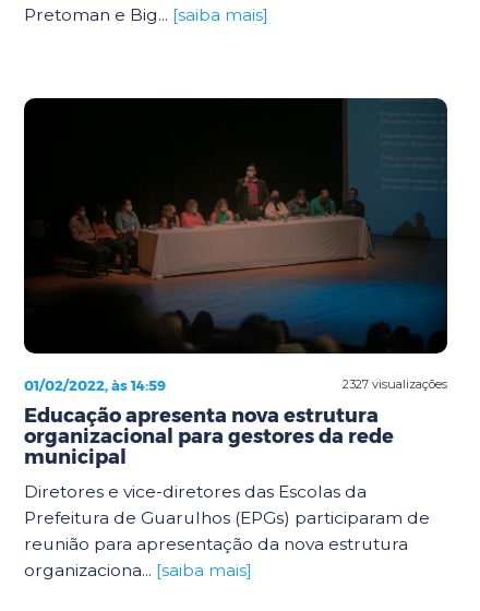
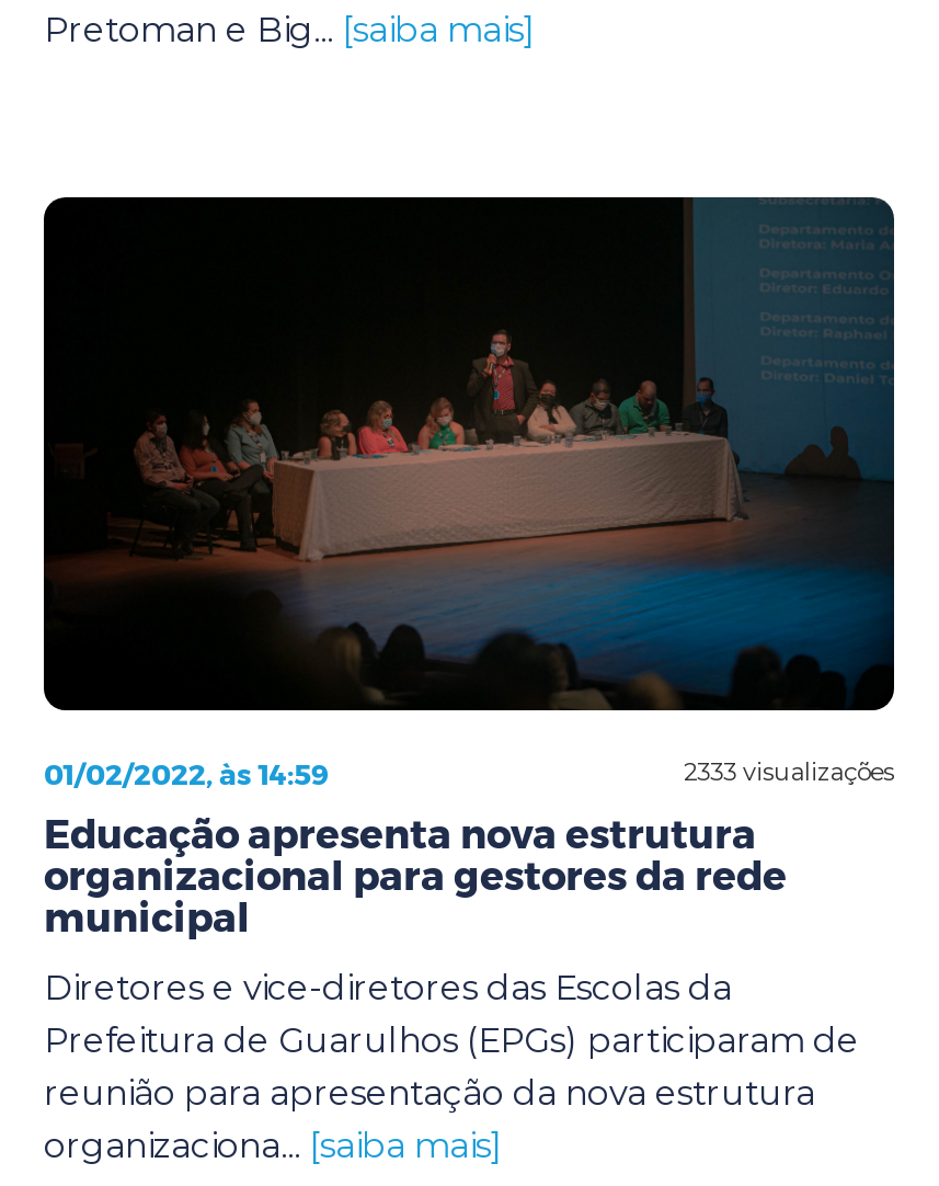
[343,376,447,392] 2327 visualizações -> [684,756,894,787] 2333 visualizações

